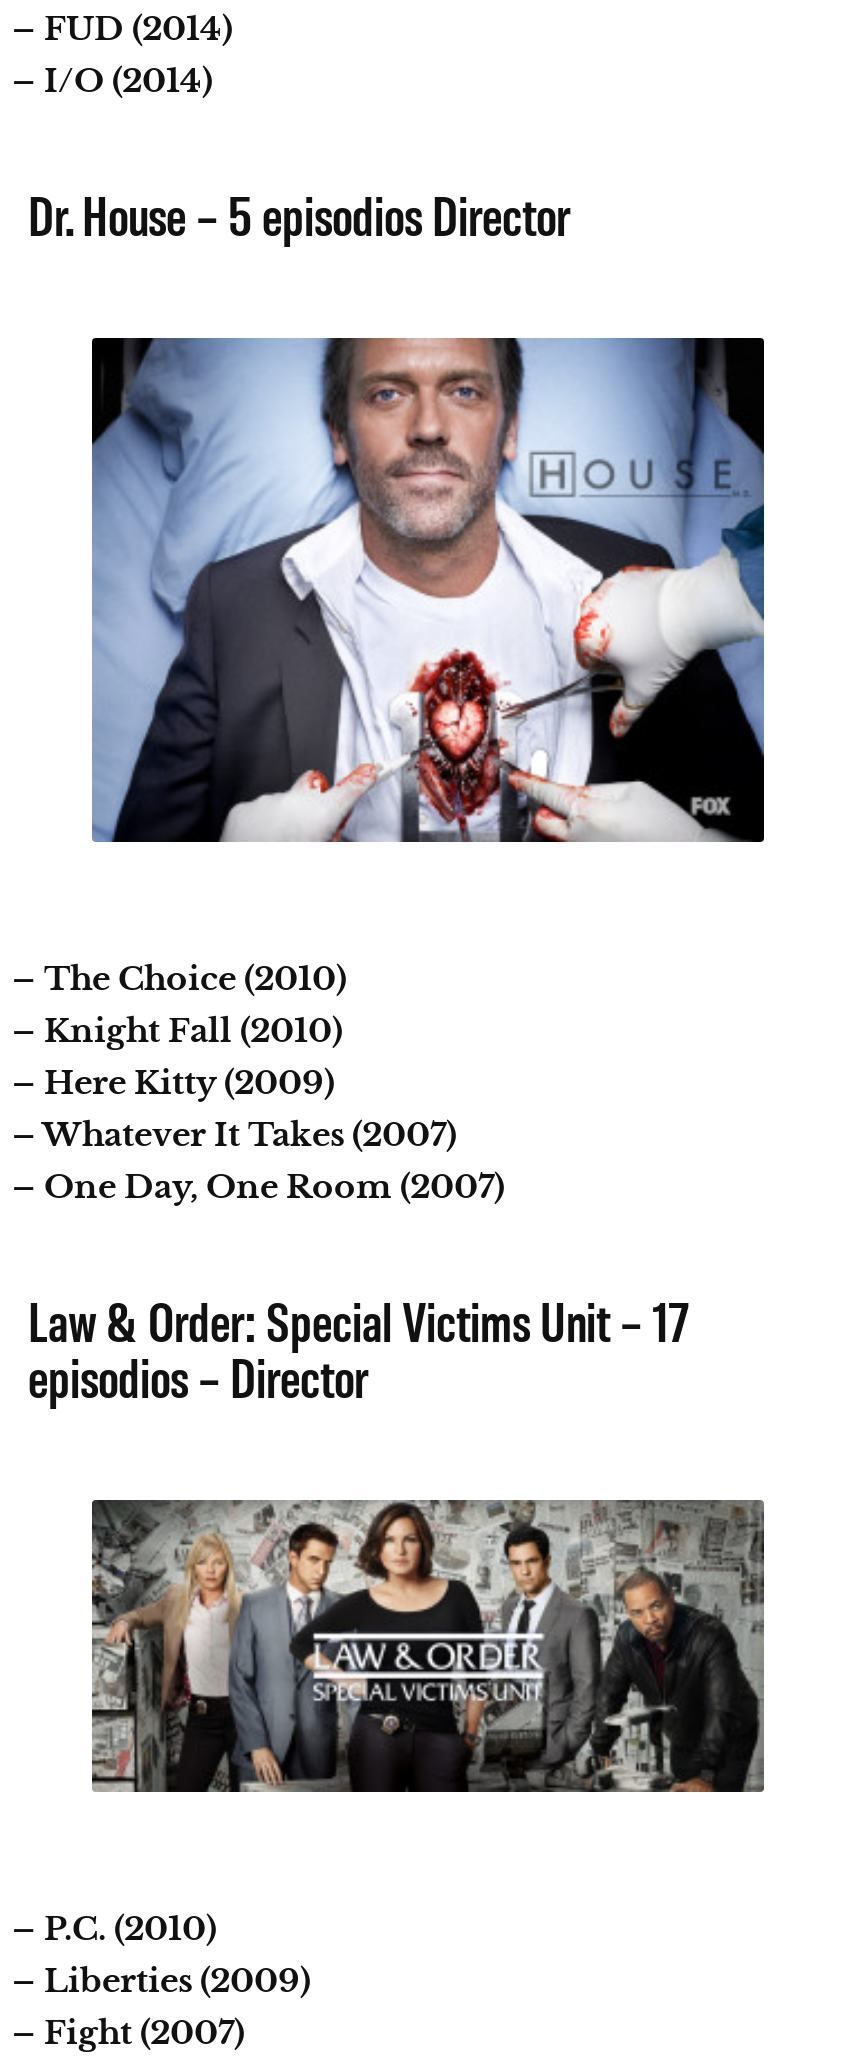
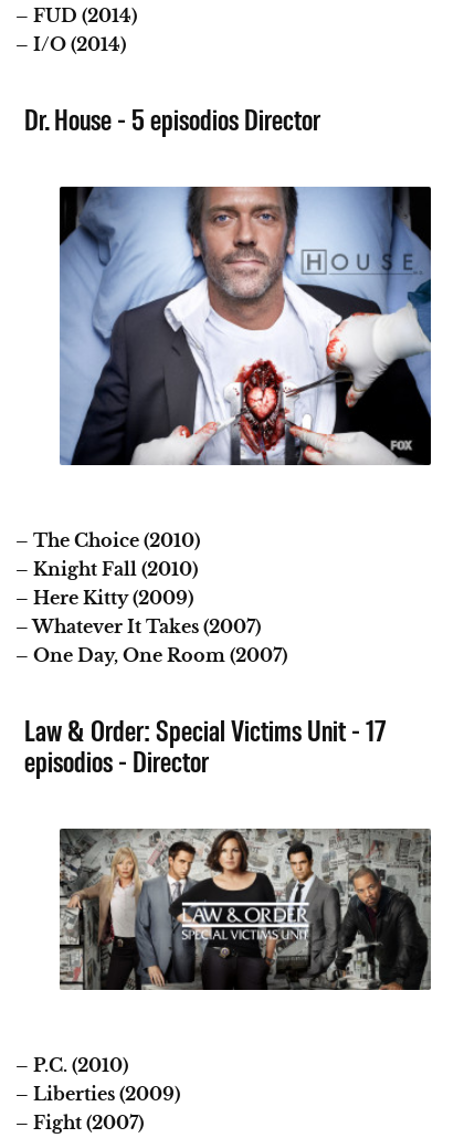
[28,182,570,246] Dr. House – 5 episodios Director -> [25,100,321,136] Dr. House - 5 episodios Director
[28,1288,690,1352] Law & Order: Special Victims Unit – 17 -> [25,711,387,747] Law & Order: Special Victims Unit - 17
[28,1344,368,1408] episodios – Director -> [25,742,209,778] episodios - Director

